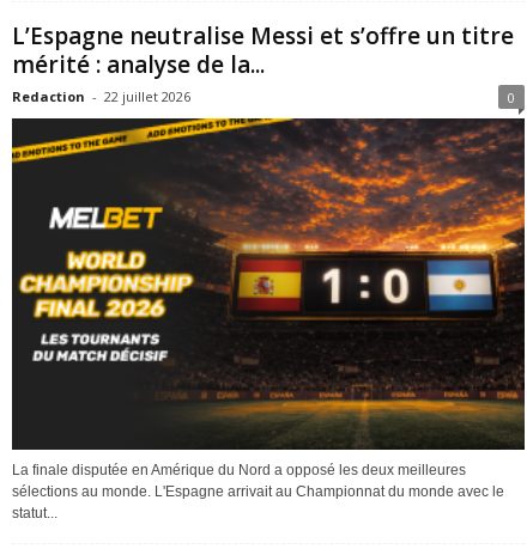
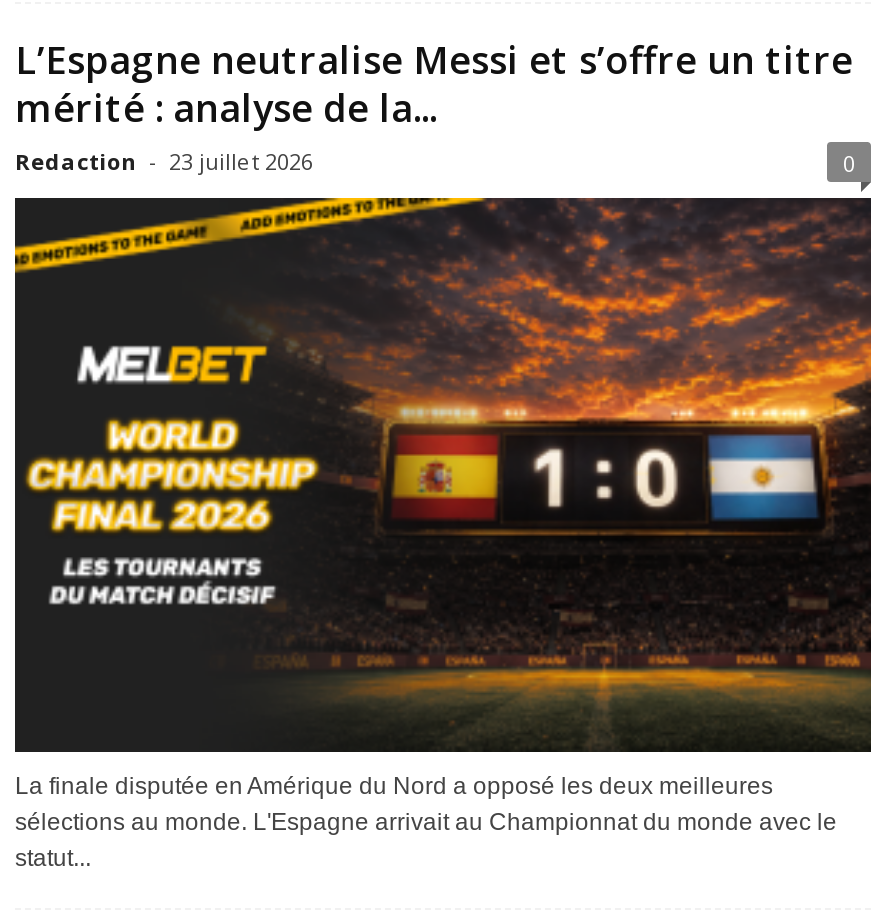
[12,88,190,106] Redaction - 22 juillet 2026 -> [15,147,313,177] Redaction - 23 juillet 2026

